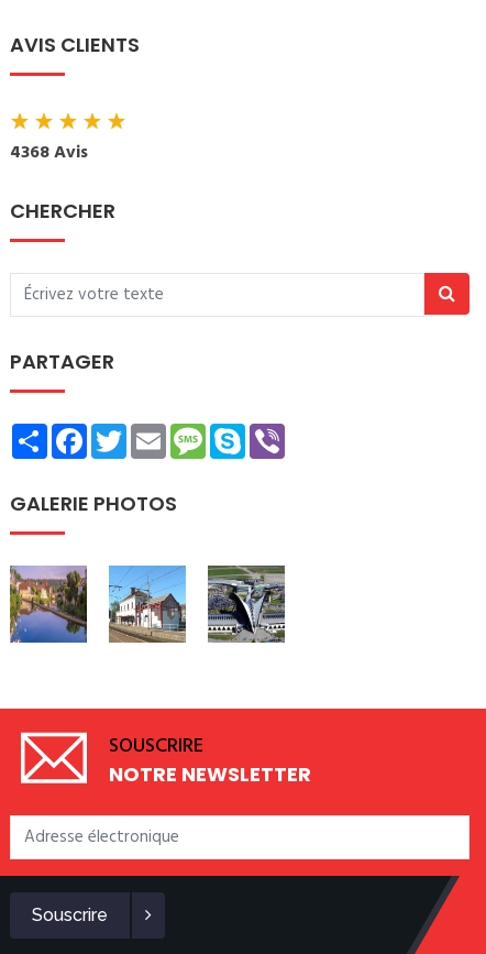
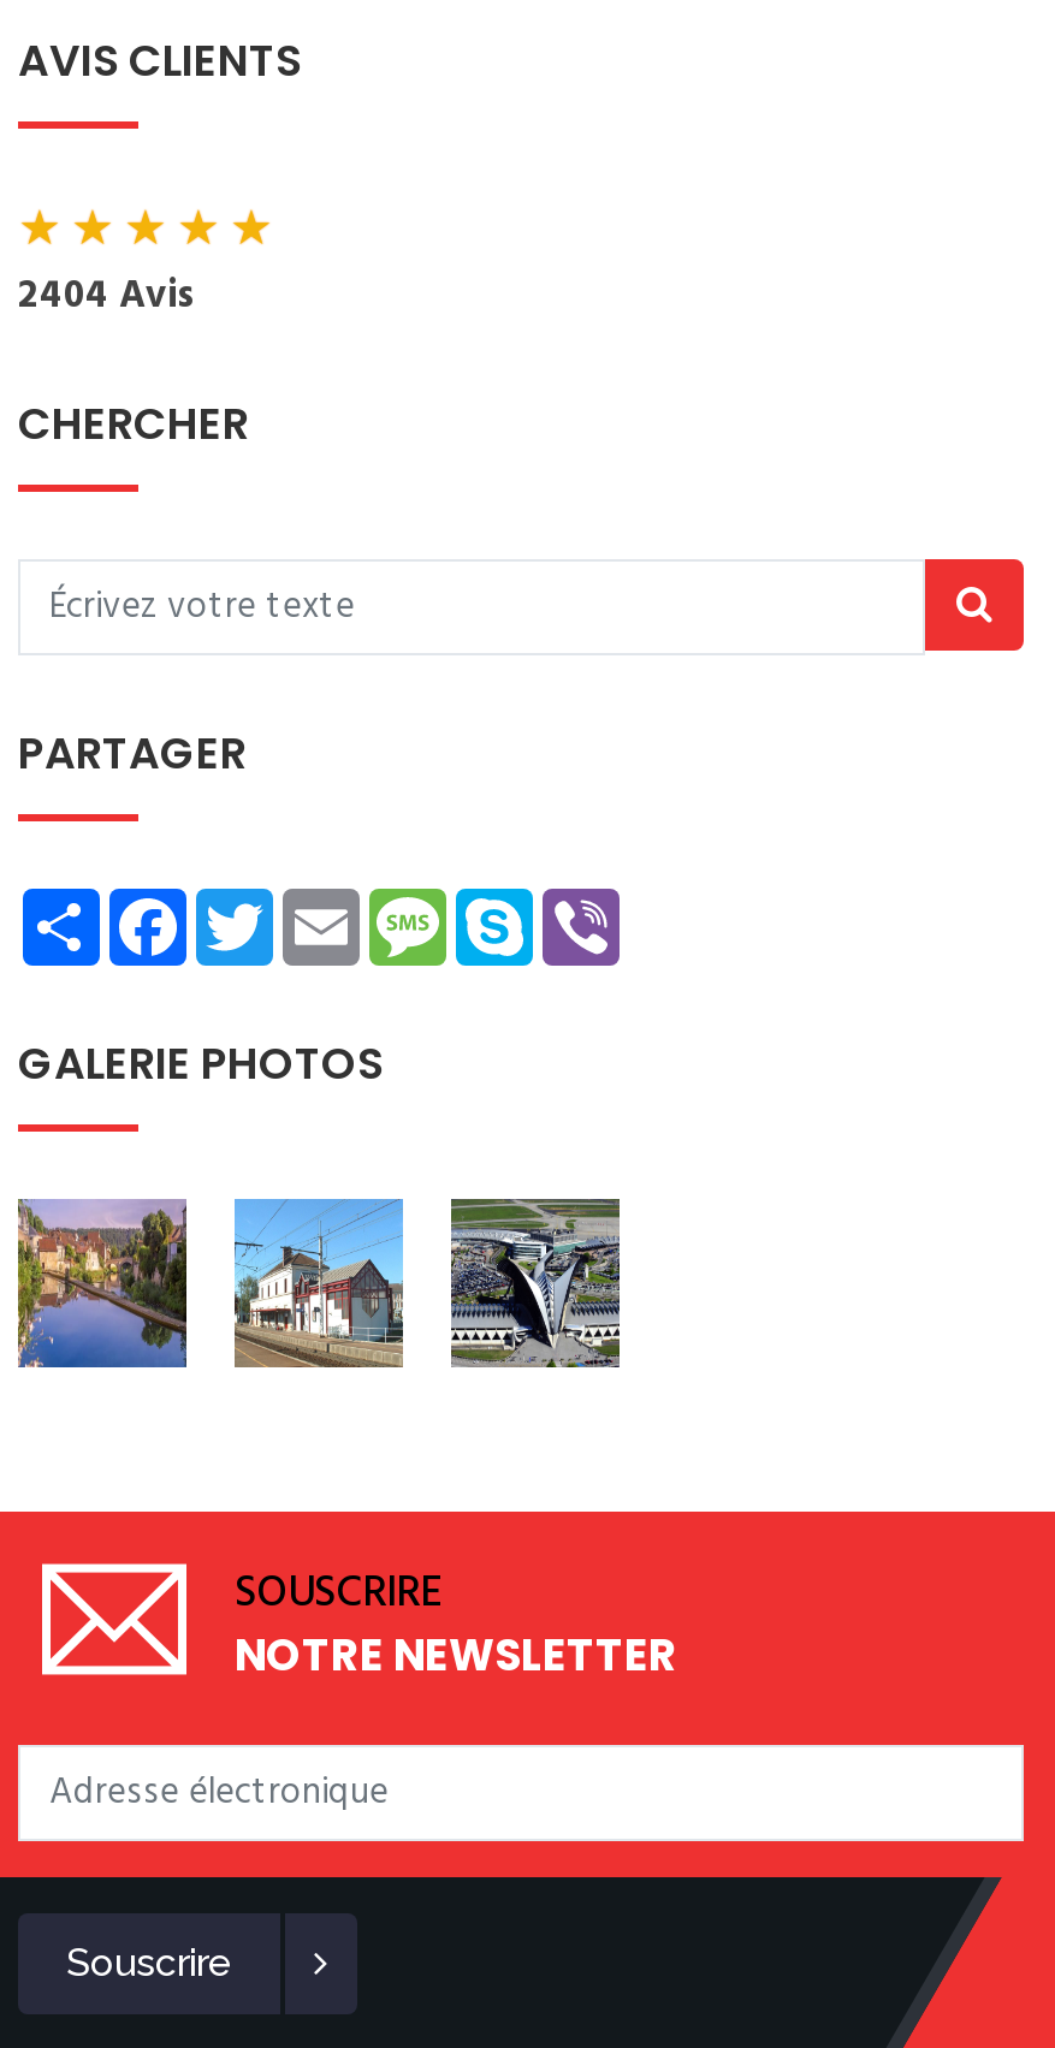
[10,139,88,167] 4368 Avis -> [18,266,194,328] 2404 Avis

